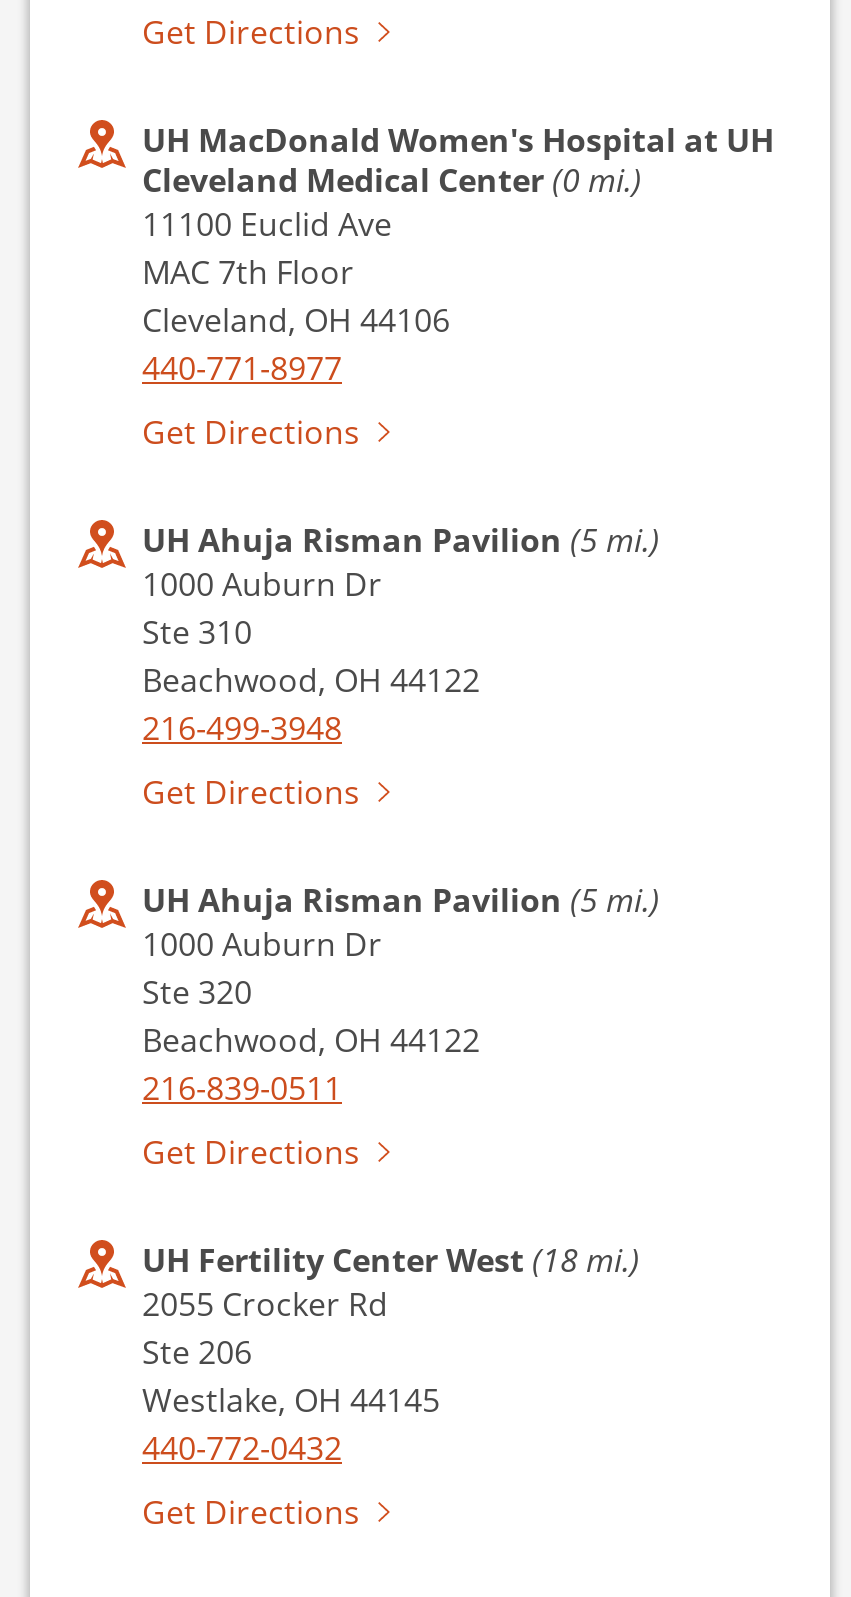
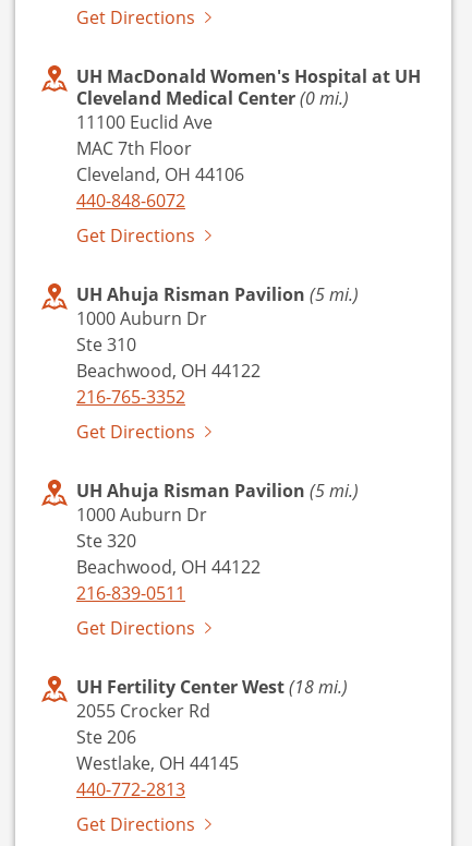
[142,346,342,390] 440-771-8977 -> [76,189,185,211] 440-848-6072
[142,706,342,750] 216-499-3948 -> [76,385,185,408] 216-765-3352
[142,1426,342,1470] 440-772-0432 -> [76,777,185,800] 440-772-2813

